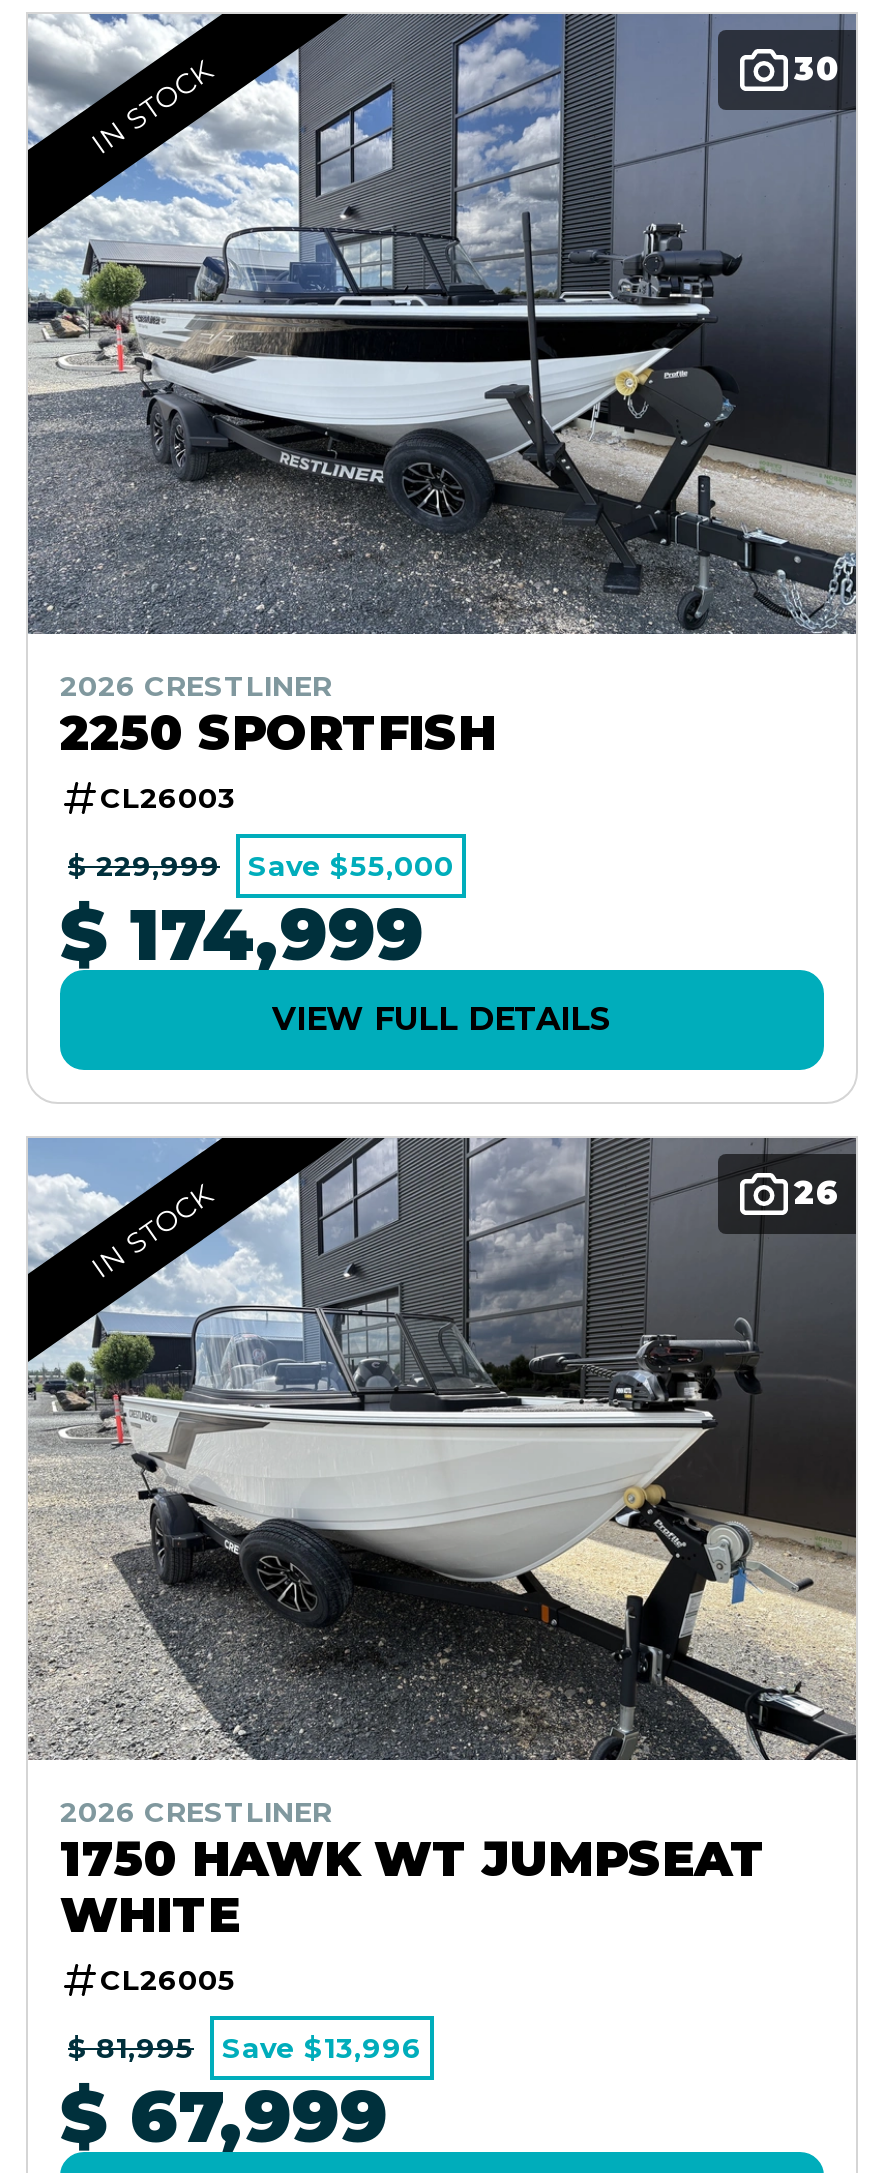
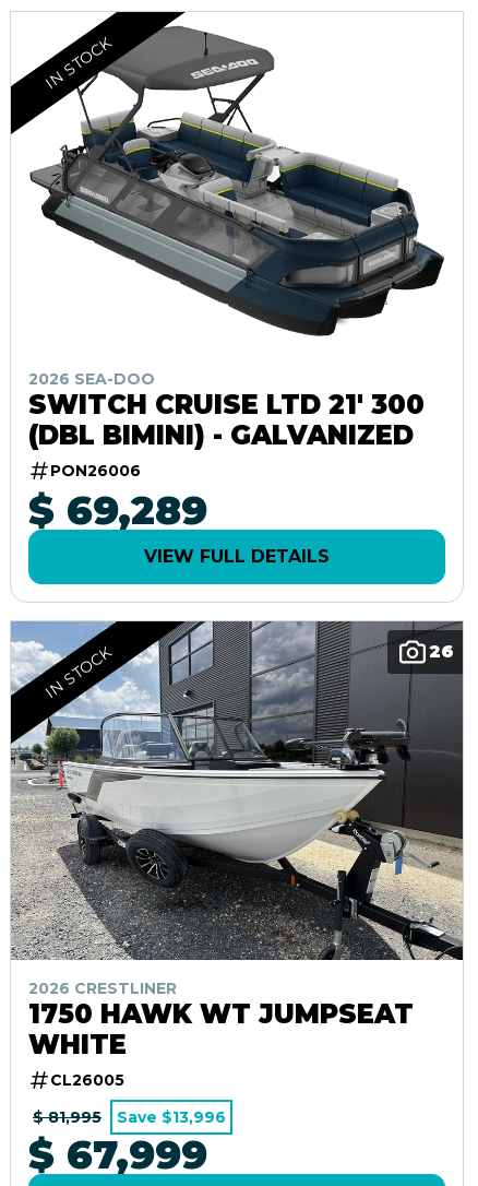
[26,12,858,978] [image] | 2026 CRESTLINER | 2250 SPORTFISH | CL26003 | $ 229,999 | Save $55,000 | $ 174,999 -> [11,12,463,533] [image] | 2026 SEA-DOO | SWITCH CRUISE LTD 21' 300 | (DBL BIMINI) - GALVANIZED | PON26006 | $ 69,289
[794,49,840,87] 30 -> none

